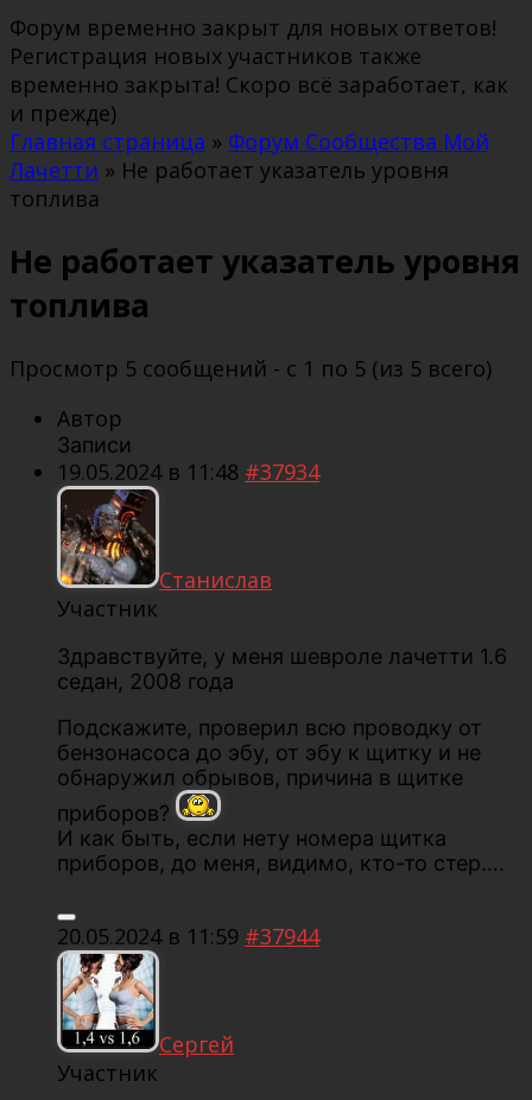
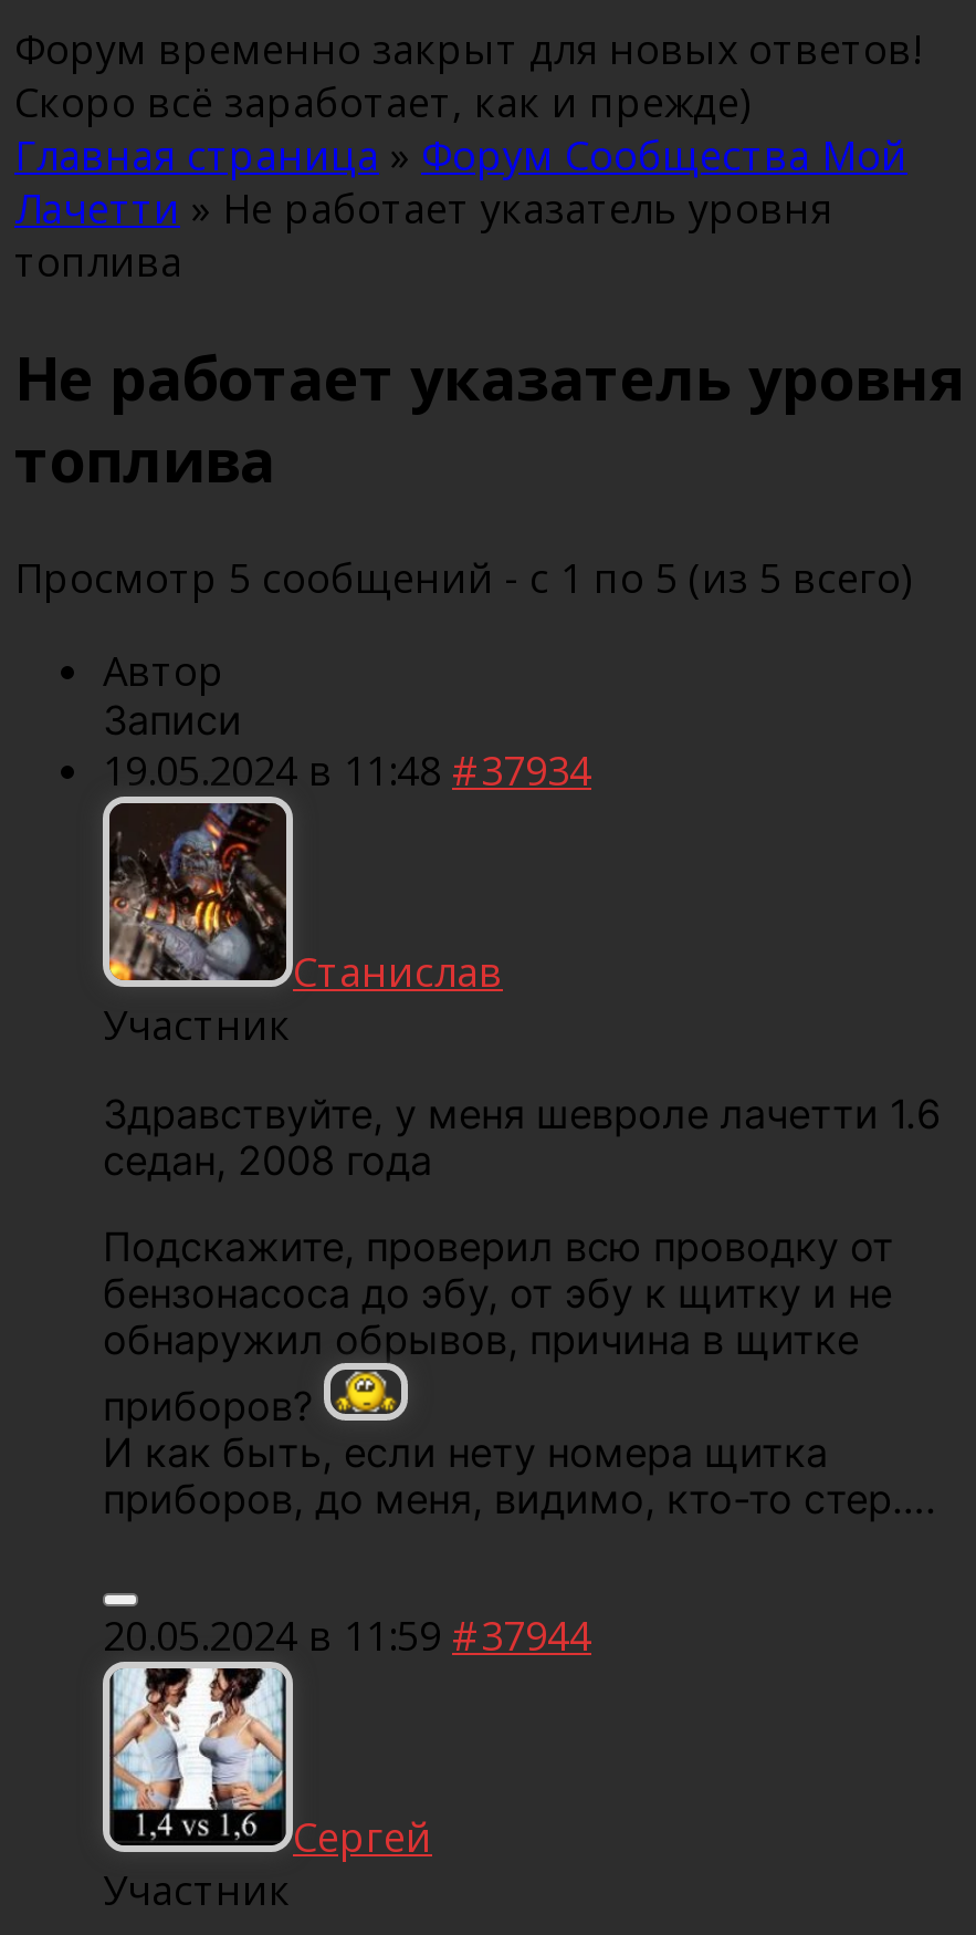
[9,42,508,127] Регистрация новых участников также | временно закрыта! Скоро всё заработает, как | и прежде) -> [14,75,751,128] Скоро всё заработает, как и прежде)

